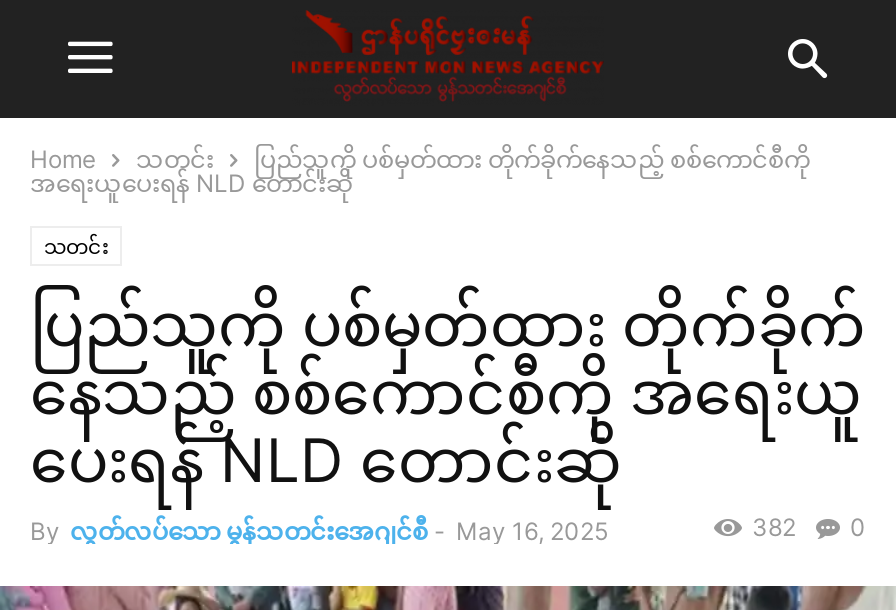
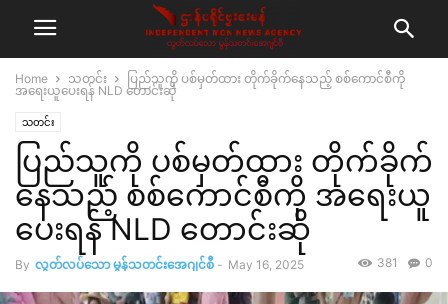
[752,512,866,542] 382 0 -> [377,255,433,270] 381 0

